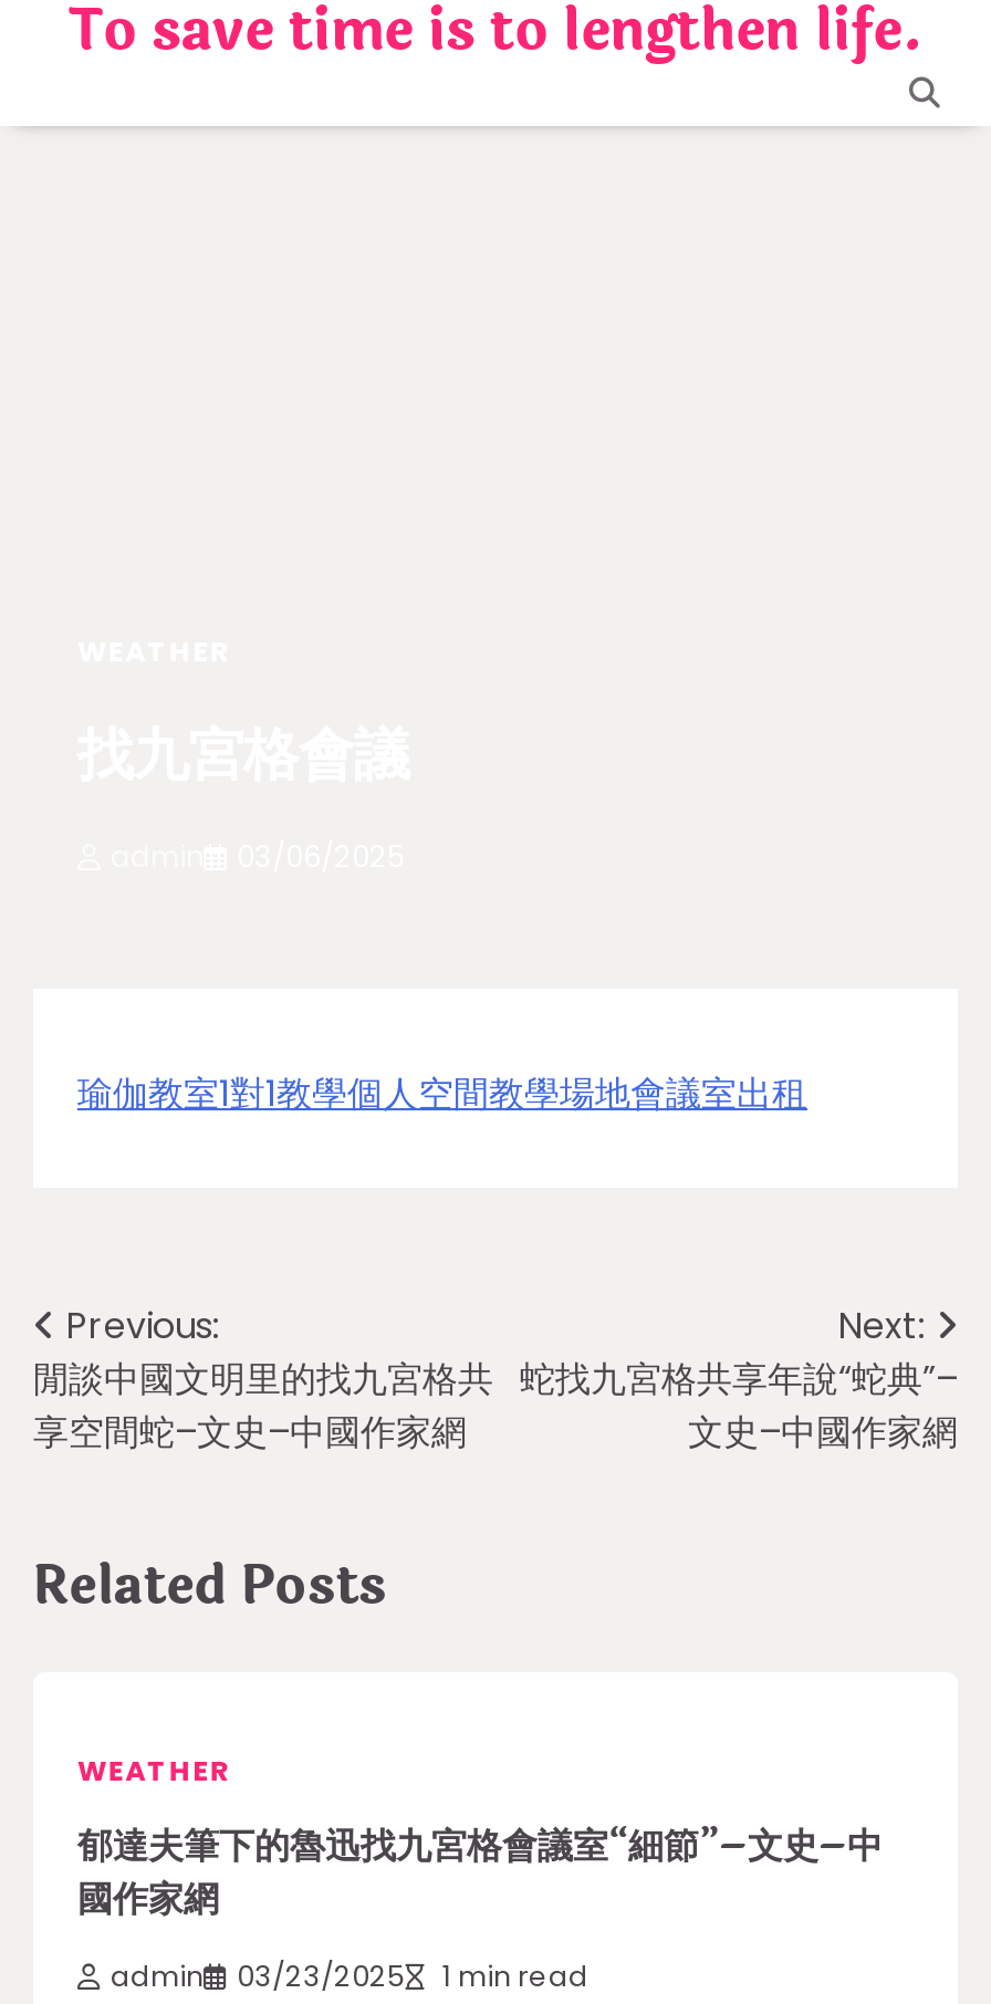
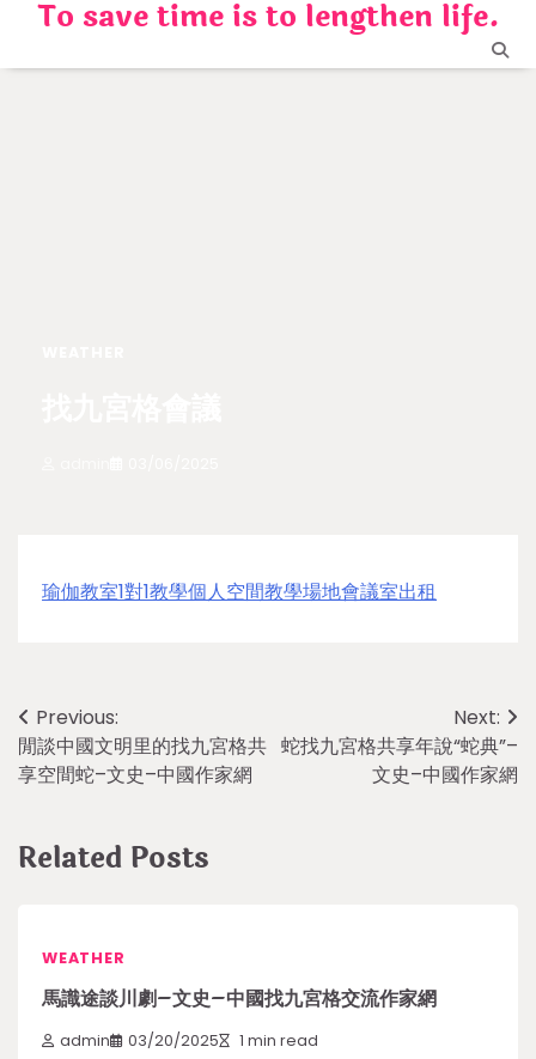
[77,1819,883,1927] 郁達夫筆下的魯迅找九宮格會議室“細節”–文史–中 | 國作家網 -> [42,984,437,1014] 馬識途談川劇–文史–中國找九宮格交流作家網
[111,1956,588,1994] admin 03/23/2025 1 min read -> [60,1030,318,1050] admin 03/20/2025 1 min read

